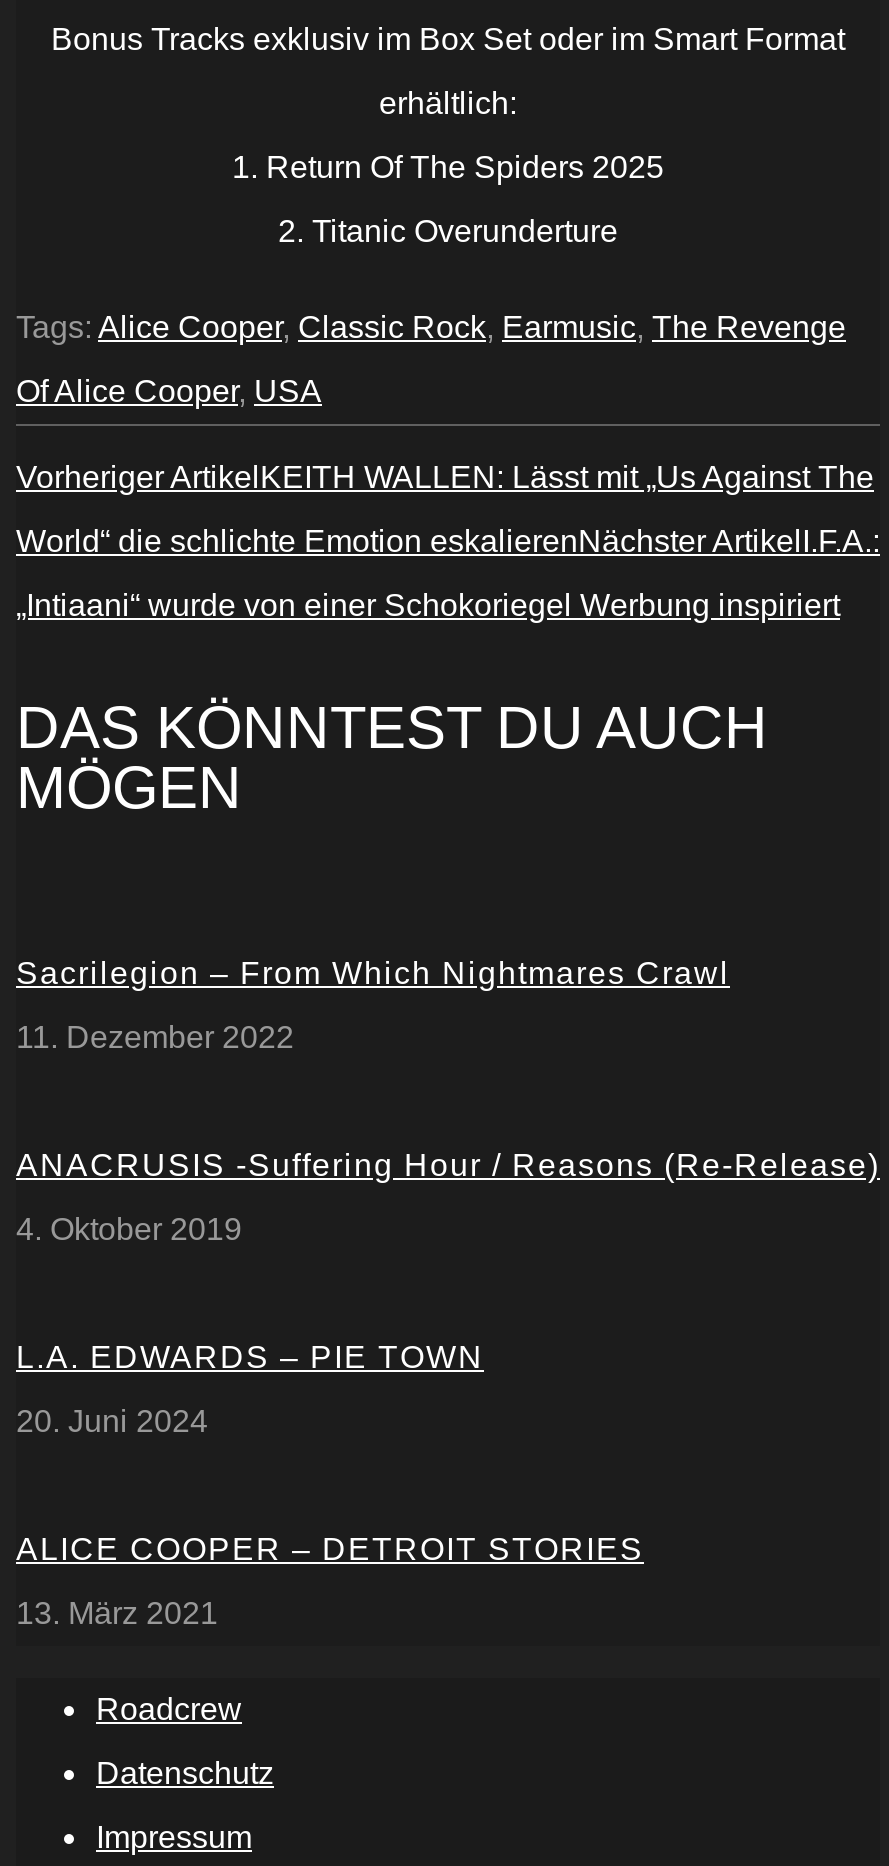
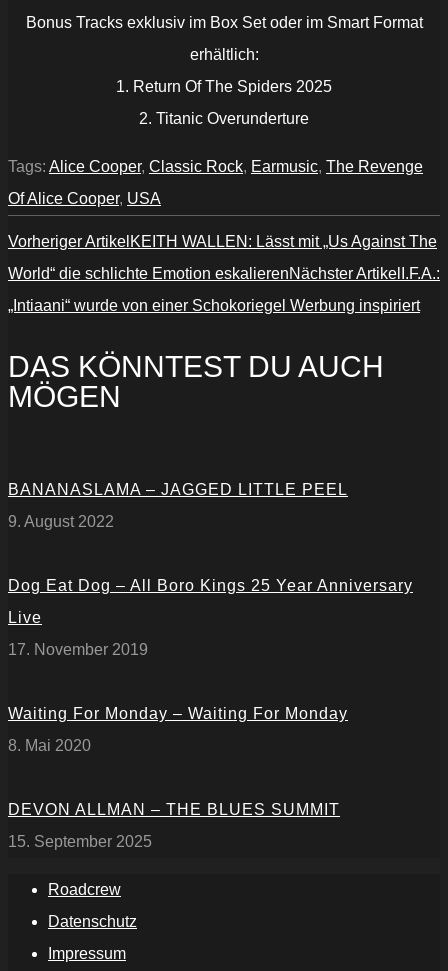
[16,957,730,1055] Sacrilegion – From Which Nightmares Crawl | 11. Dezember 2022 -> [8,481,348,530] BANANASLAMA – JAGGED LITTLE PEEL | 9. August 2022
[16,1149,880,1247] ANACRUSIS -Suffering Hour / Reasons (Re-Release) | 4. Oktober 2019 -> [8,577,413,658] Dog Eat Dog – All Boro Kings 25 Year Anniversary | Live | 17. November 2019
[16,1341,484,1439] L.A. EDWARDS – PIE TOWN | 20. Juni 2024 -> [8,705,348,754] Waiting For Monday – Waiting For Monday | 8. Mai 2020
[16,1533,644,1631] ALICE COOPER – DETROIT STORIES | 13. März 2021 -> [8,801,340,850] DEVON ALLMAN – THE BLUES SUMMIT | 15. September 2025

